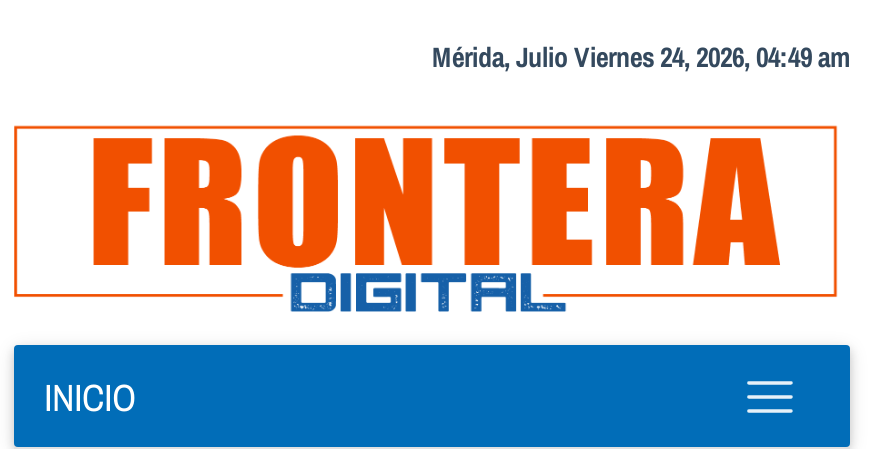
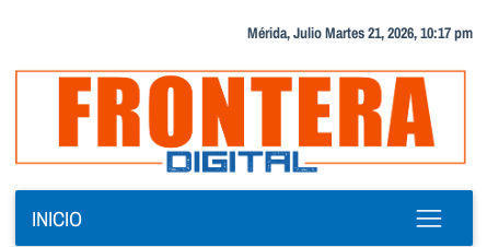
[432,41,850,73] Mérida, Julio Viernes 24, 2026, 04:49 am -> [247,24,473,42] Mérida, Julio Martes 21, 2026, 10:17 pm

